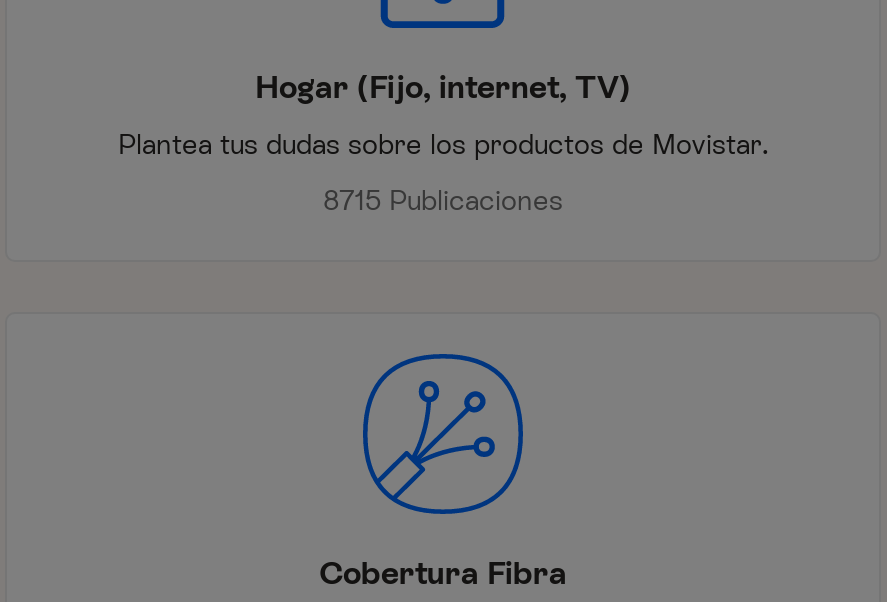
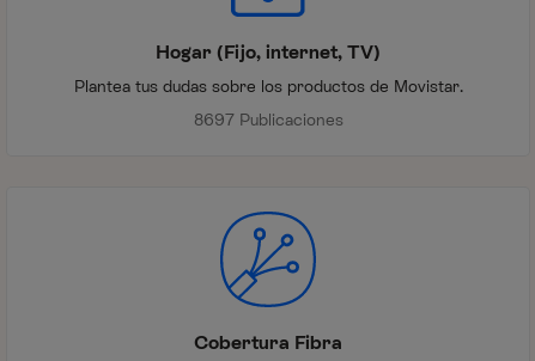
[323,184,563,218] 8715 Publicaciones -> [193,110,343,130] 8697 Publicaciones

